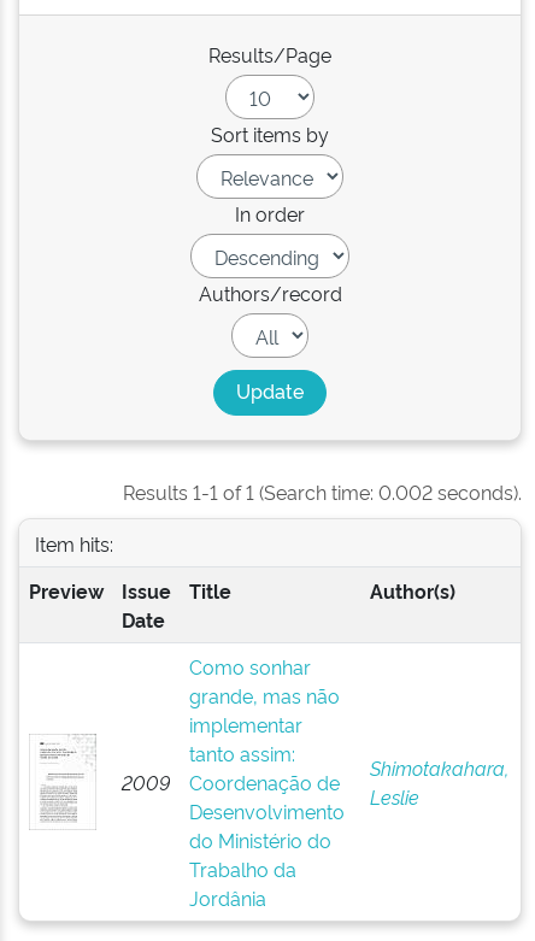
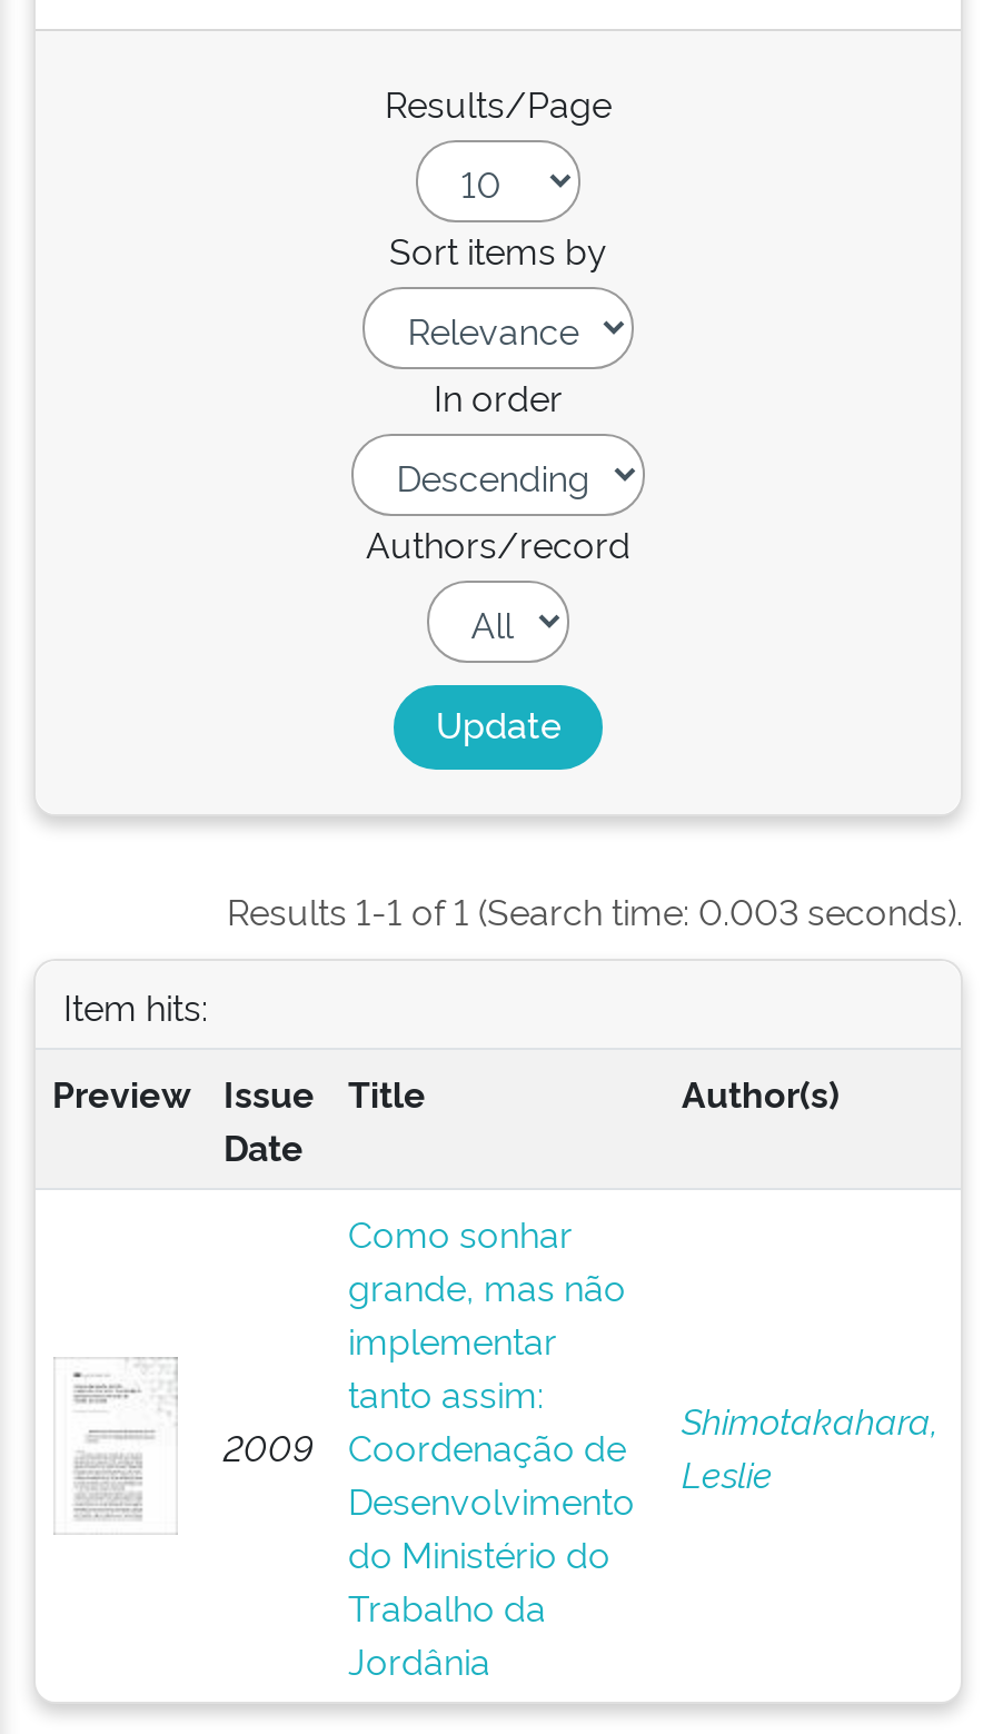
[123,478,522,505] Results 1-1 of 1 (Search time: 0.002 seconds). -> [227,885,963,934] Results 1-1 of 1 (Search time: 0.003 seconds).

